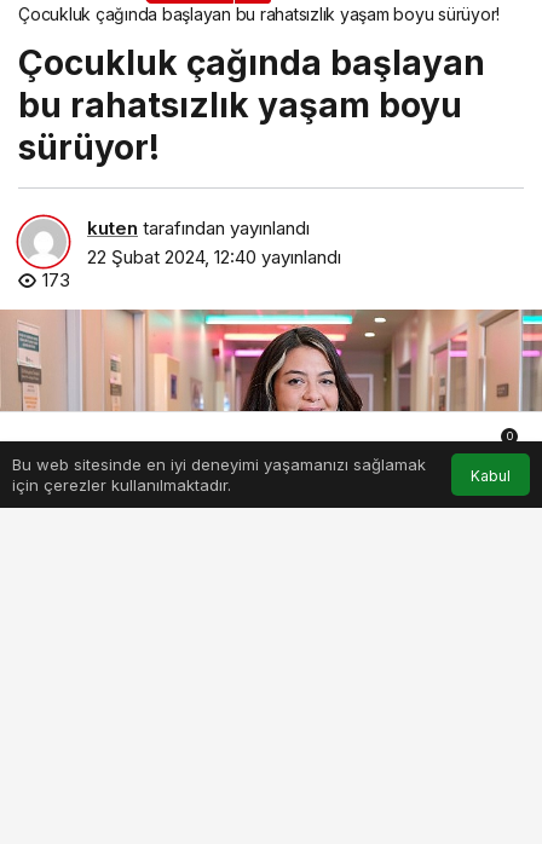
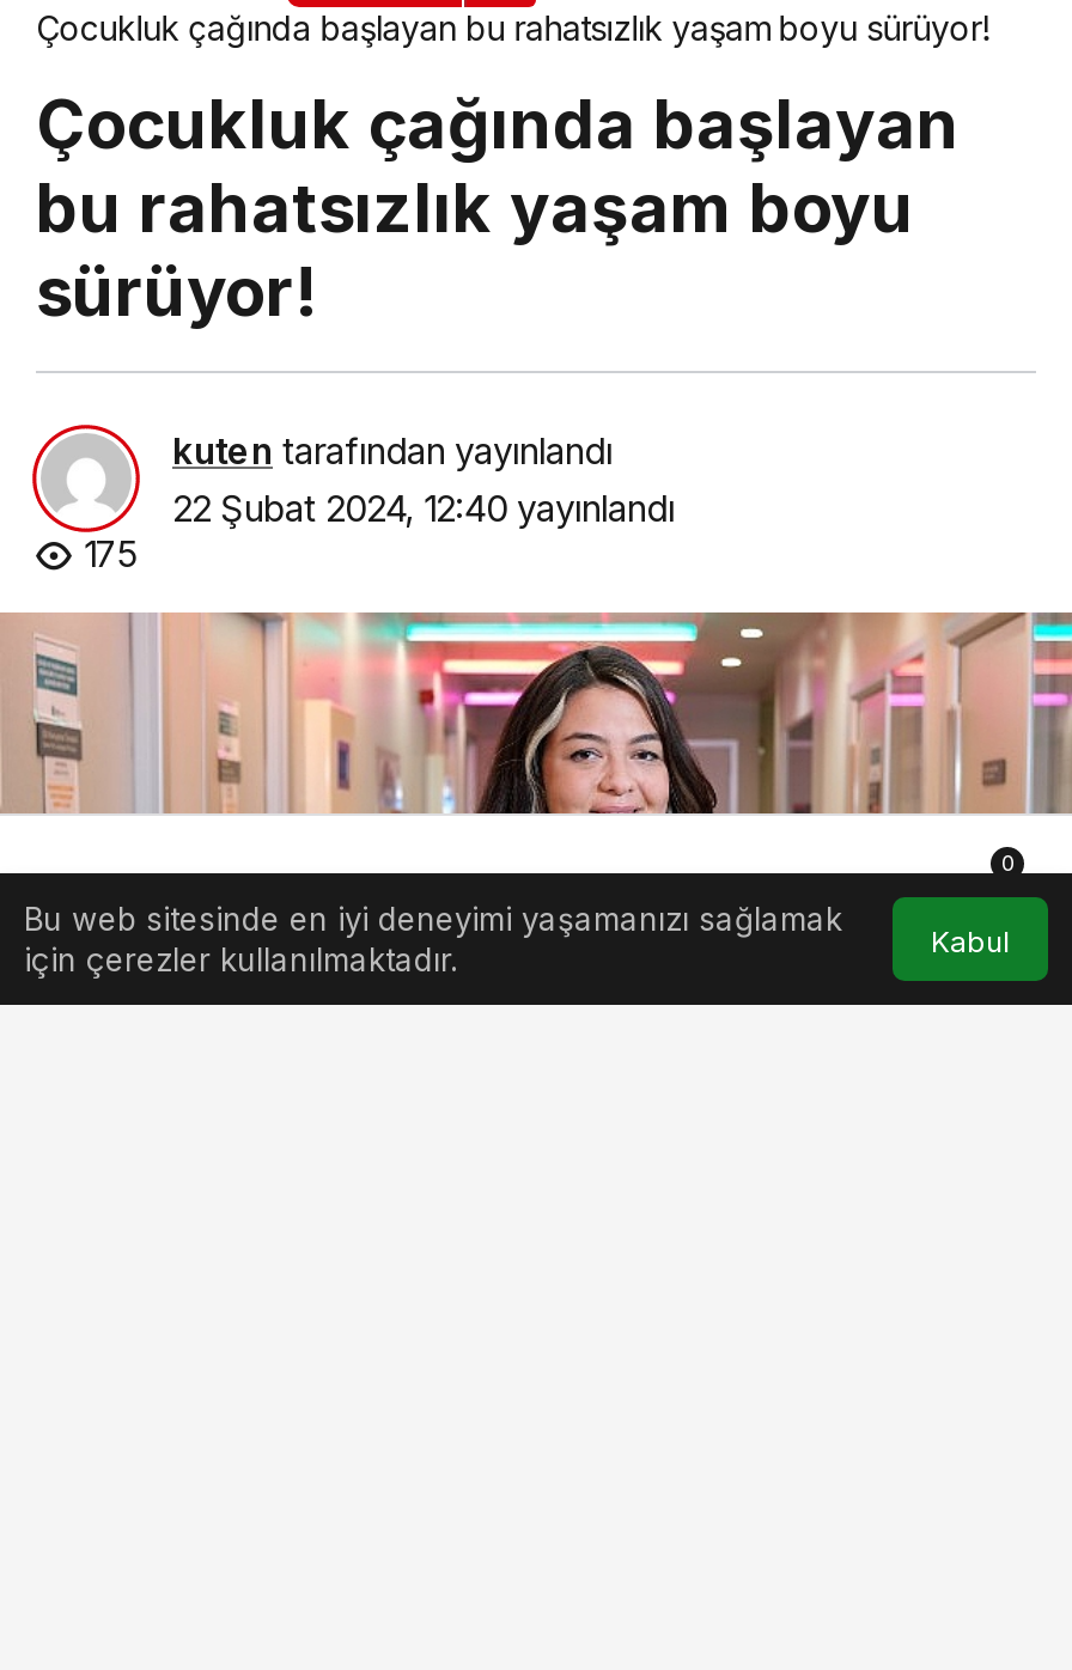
[42,268,70,291] 173 -> [84,531,139,576] 175

